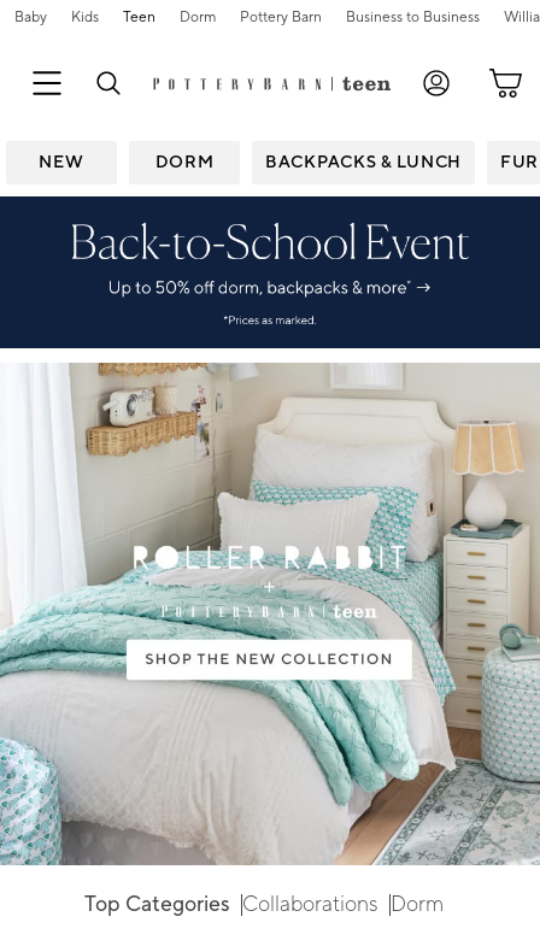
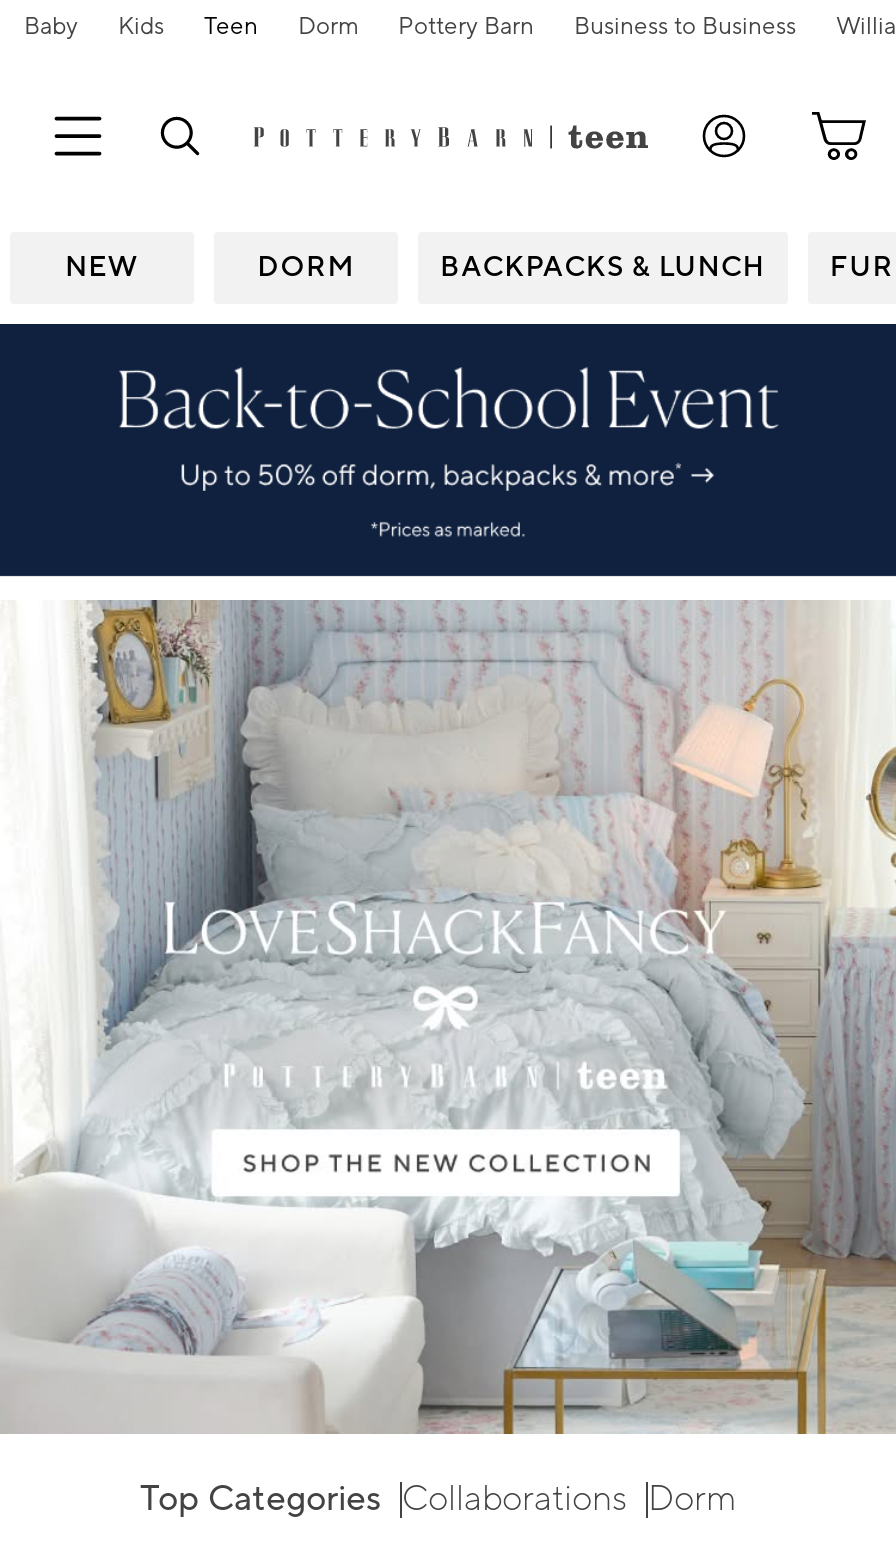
[4,362,536,865] [image] -> [6,600,890,1434] [image]

